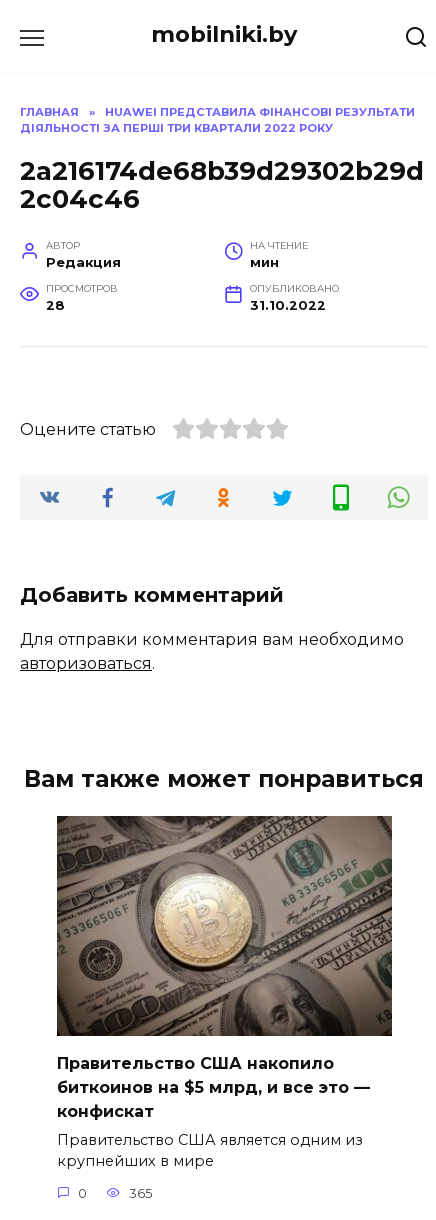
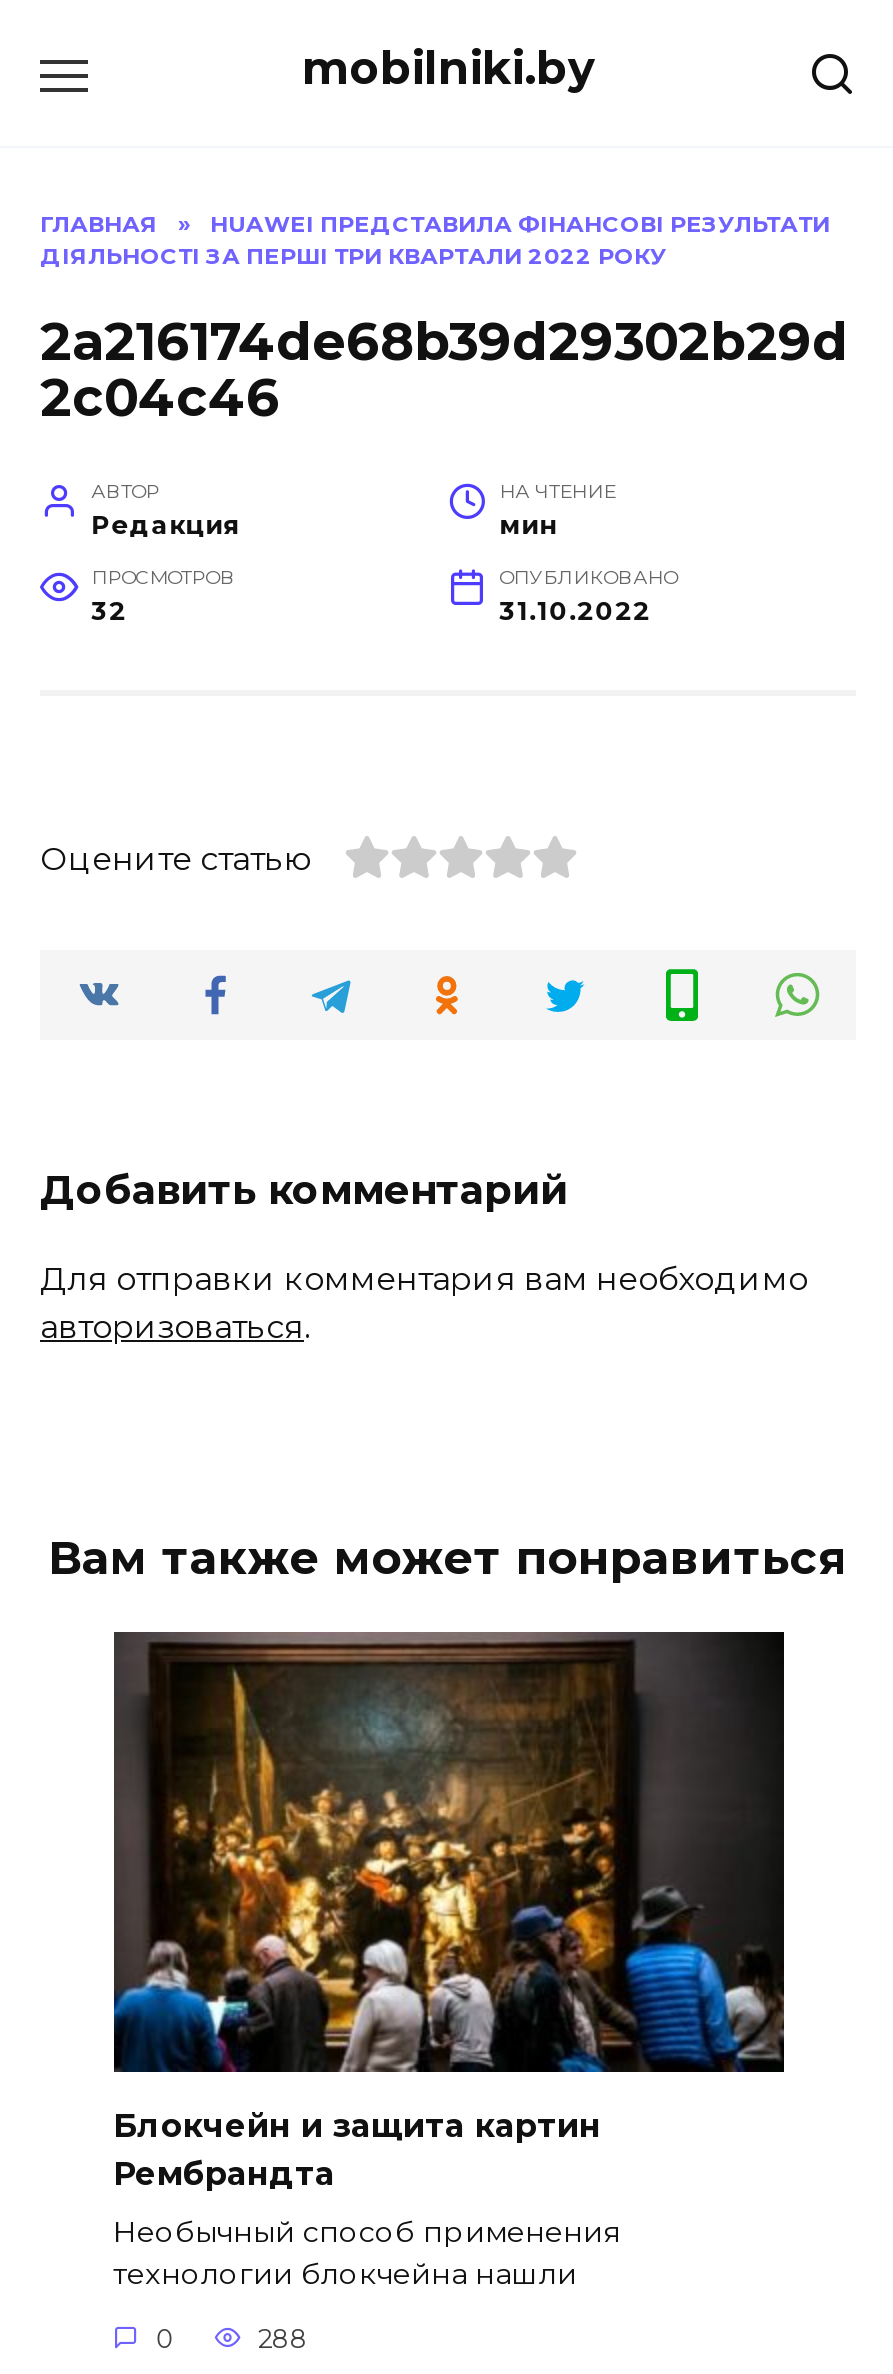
[46,298,65,313] 28 -> [91,596,127,626] 32
[56,815,393,1121] [image] | Правительство США накопило | биткоинов на $5 млрд, и все это — | конфискат -> [112,1632,786,2194] [image] | Блокчейн и защита картин | Рембрандта
[56,1131,362,1170] Правительство США является одним из | крупнейших в мире -> [113,2215,619,2293] Необычный способ применения | технологии блокчейна нашли
[129,1186,152,1201] 365 -> [258,2324,308,2354] 288

